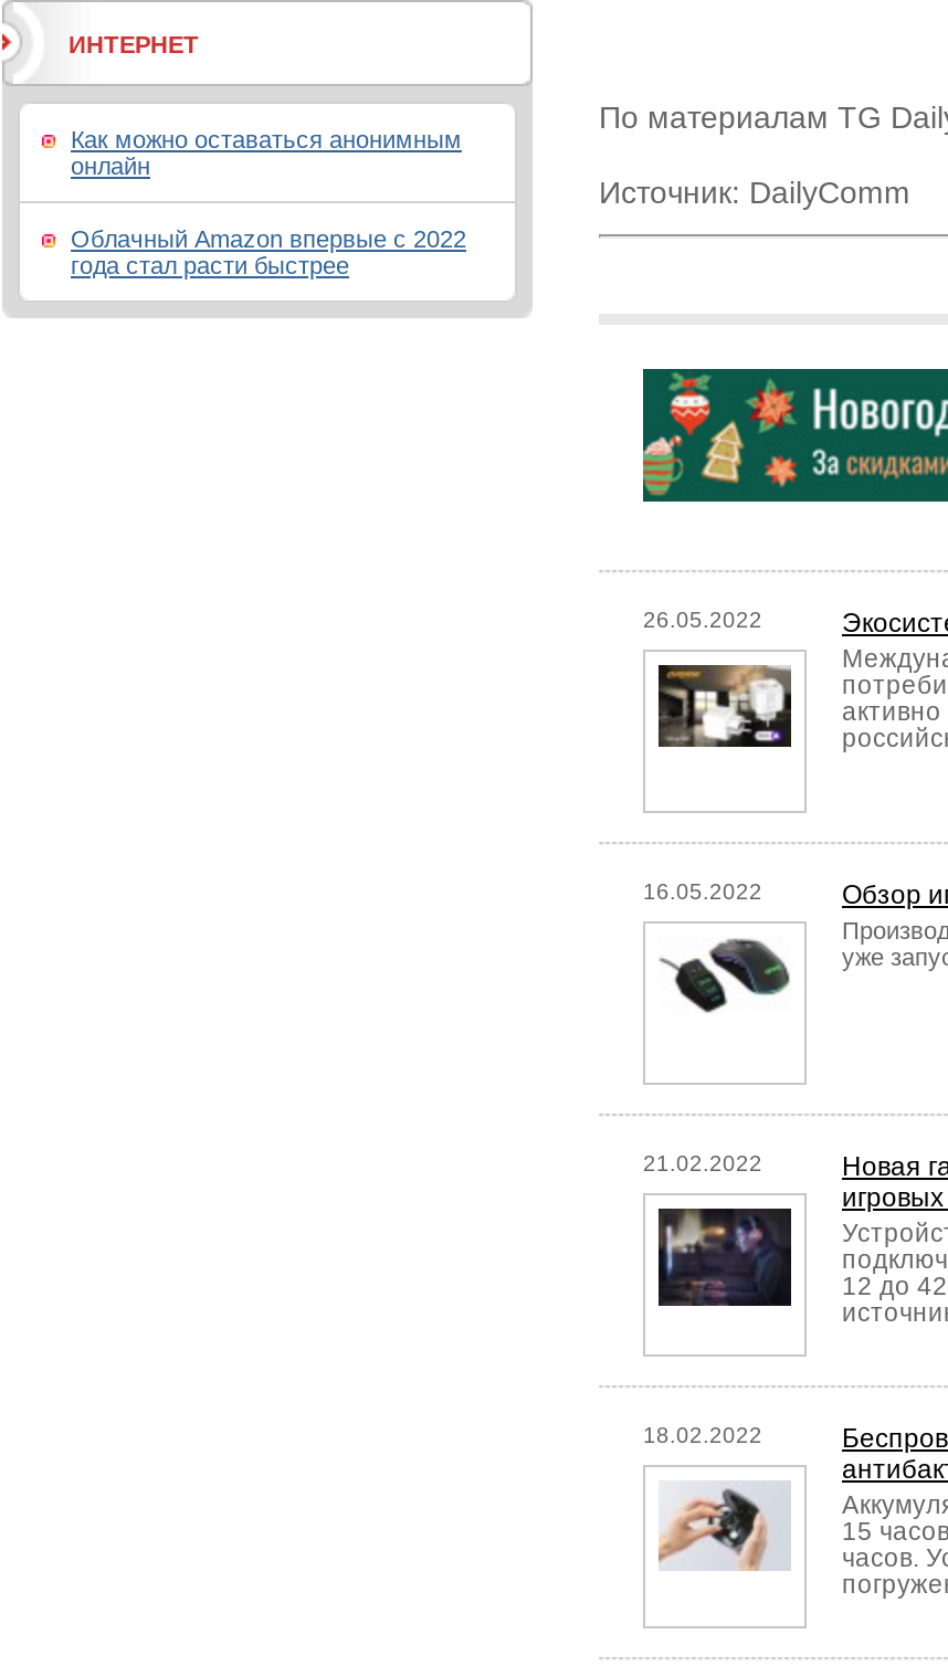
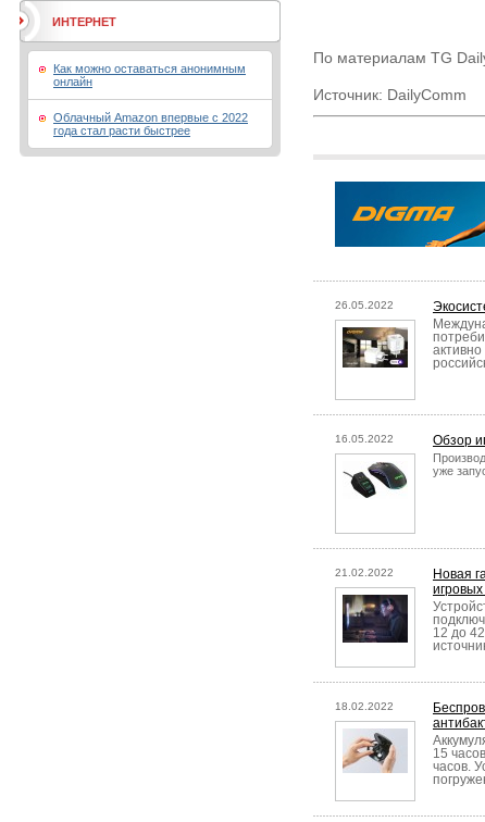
[641,369,941,504] [image] -> [334,182,482,248] [image]

